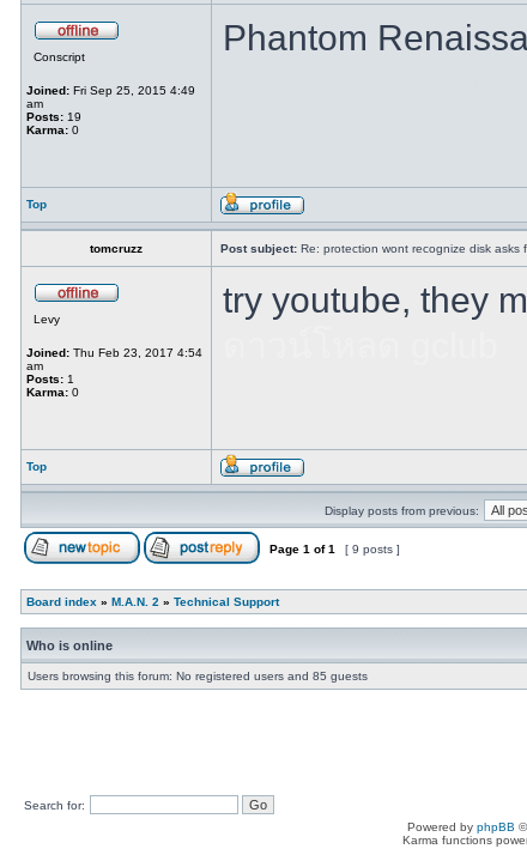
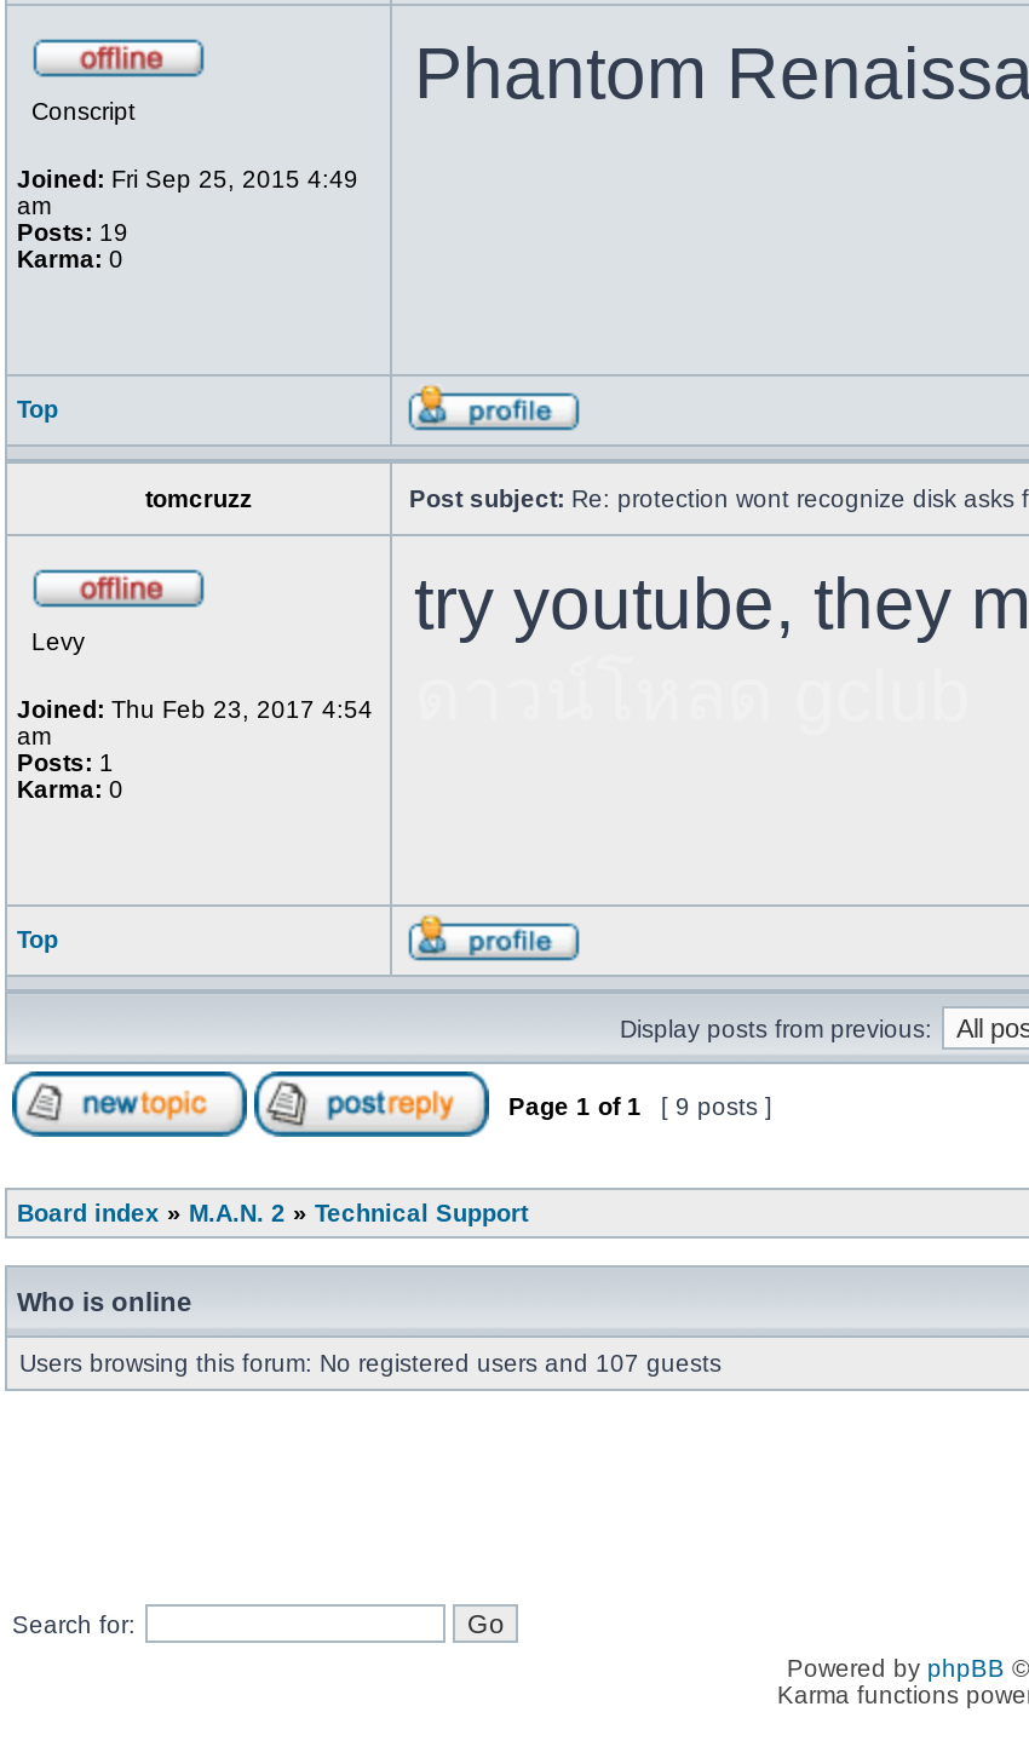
[28,669,368,683] Users browsing this forum: No registered users and 85 guests -> [19,1350,722,1377] Users browsing this forum: No registered users and 107 guests

